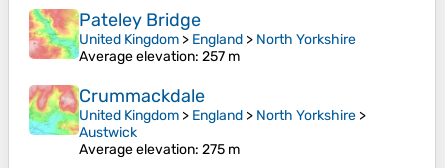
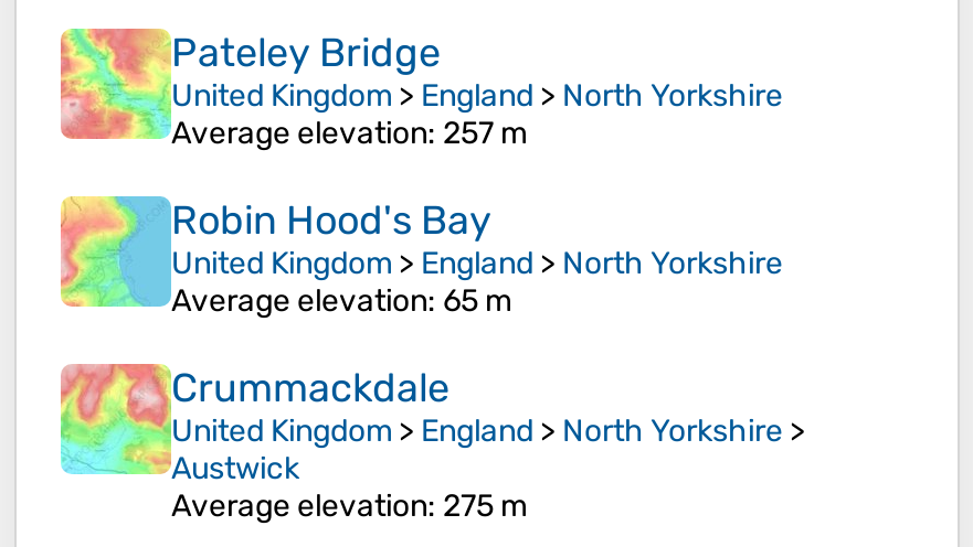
none -> [59,194,783,320] [image] | Robin Hood's Bay | United Kingdom > England > North Yorkshire | Average elevation: 65 m

